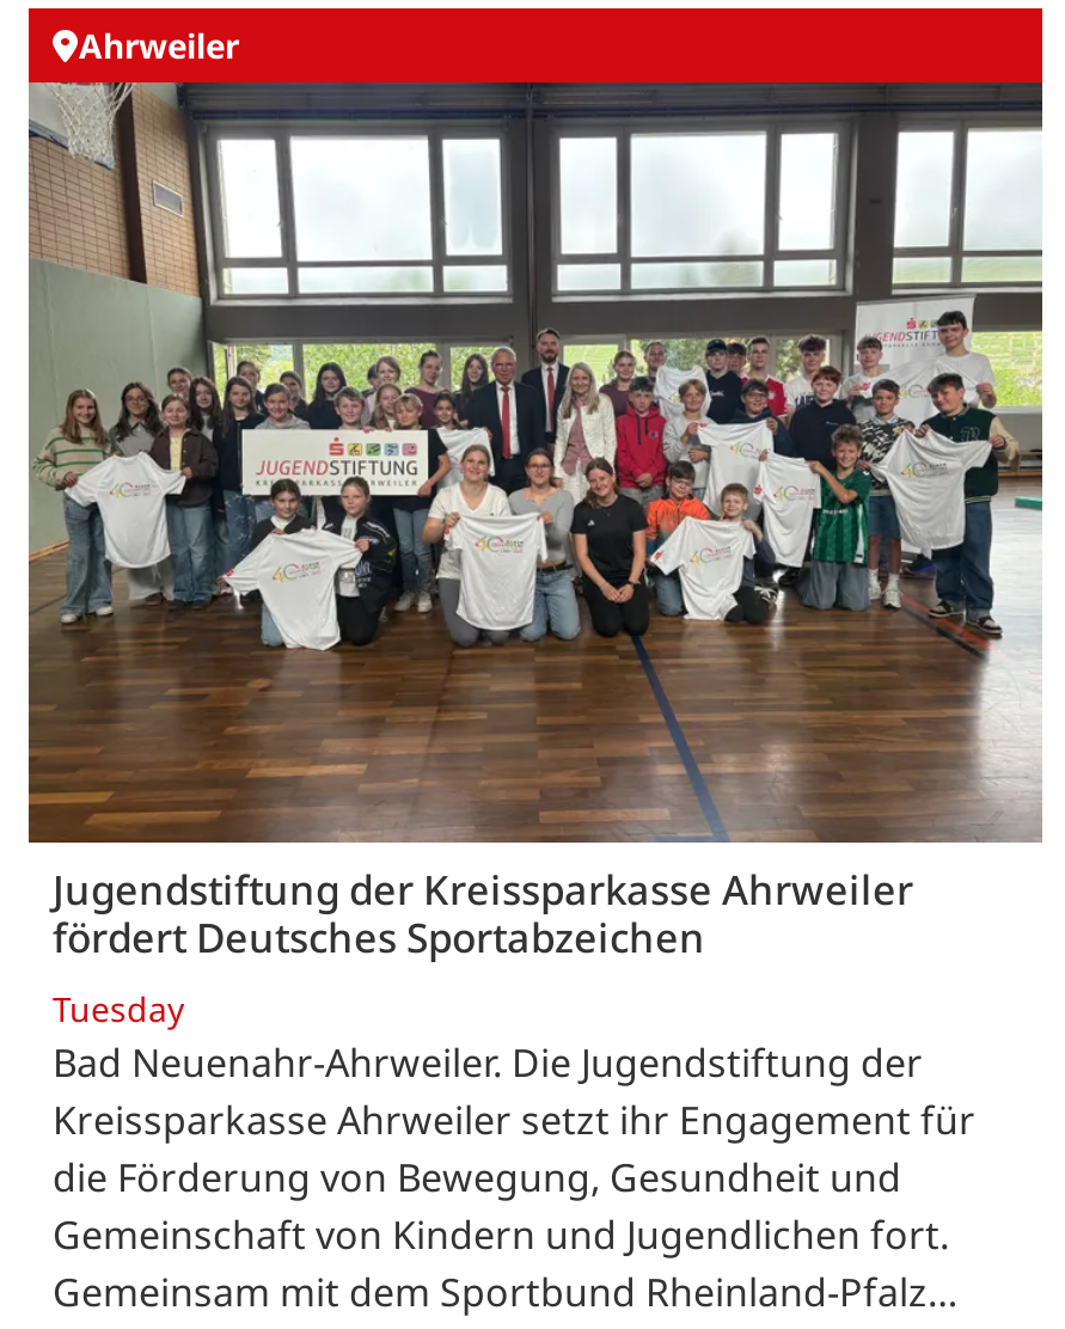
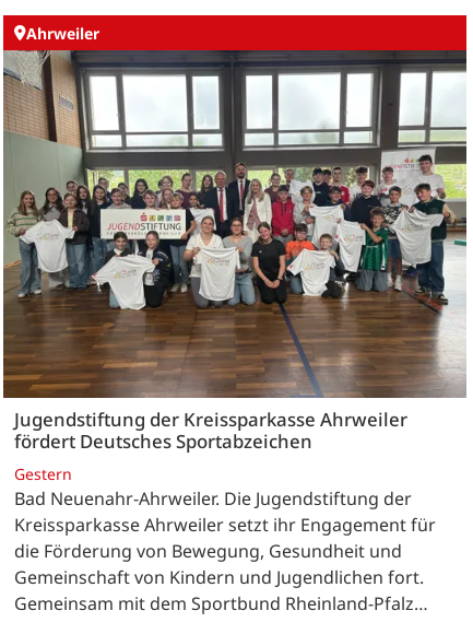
[53,985,184,1031] Tuesday -> [14,463,72,484] Gestern

